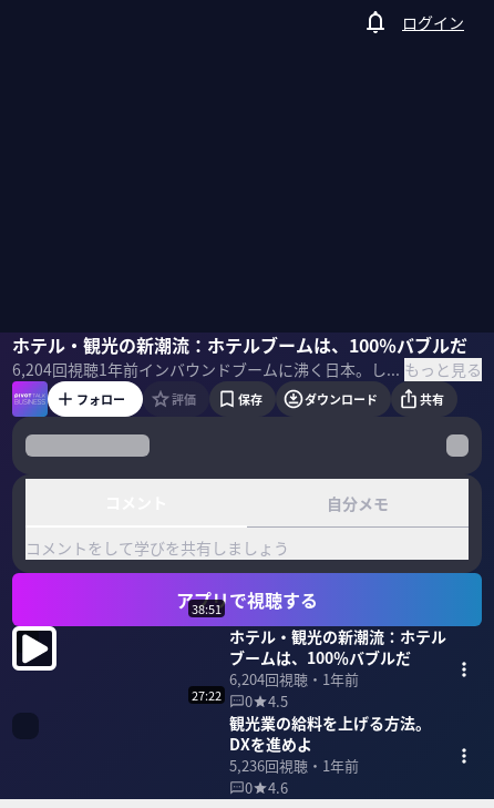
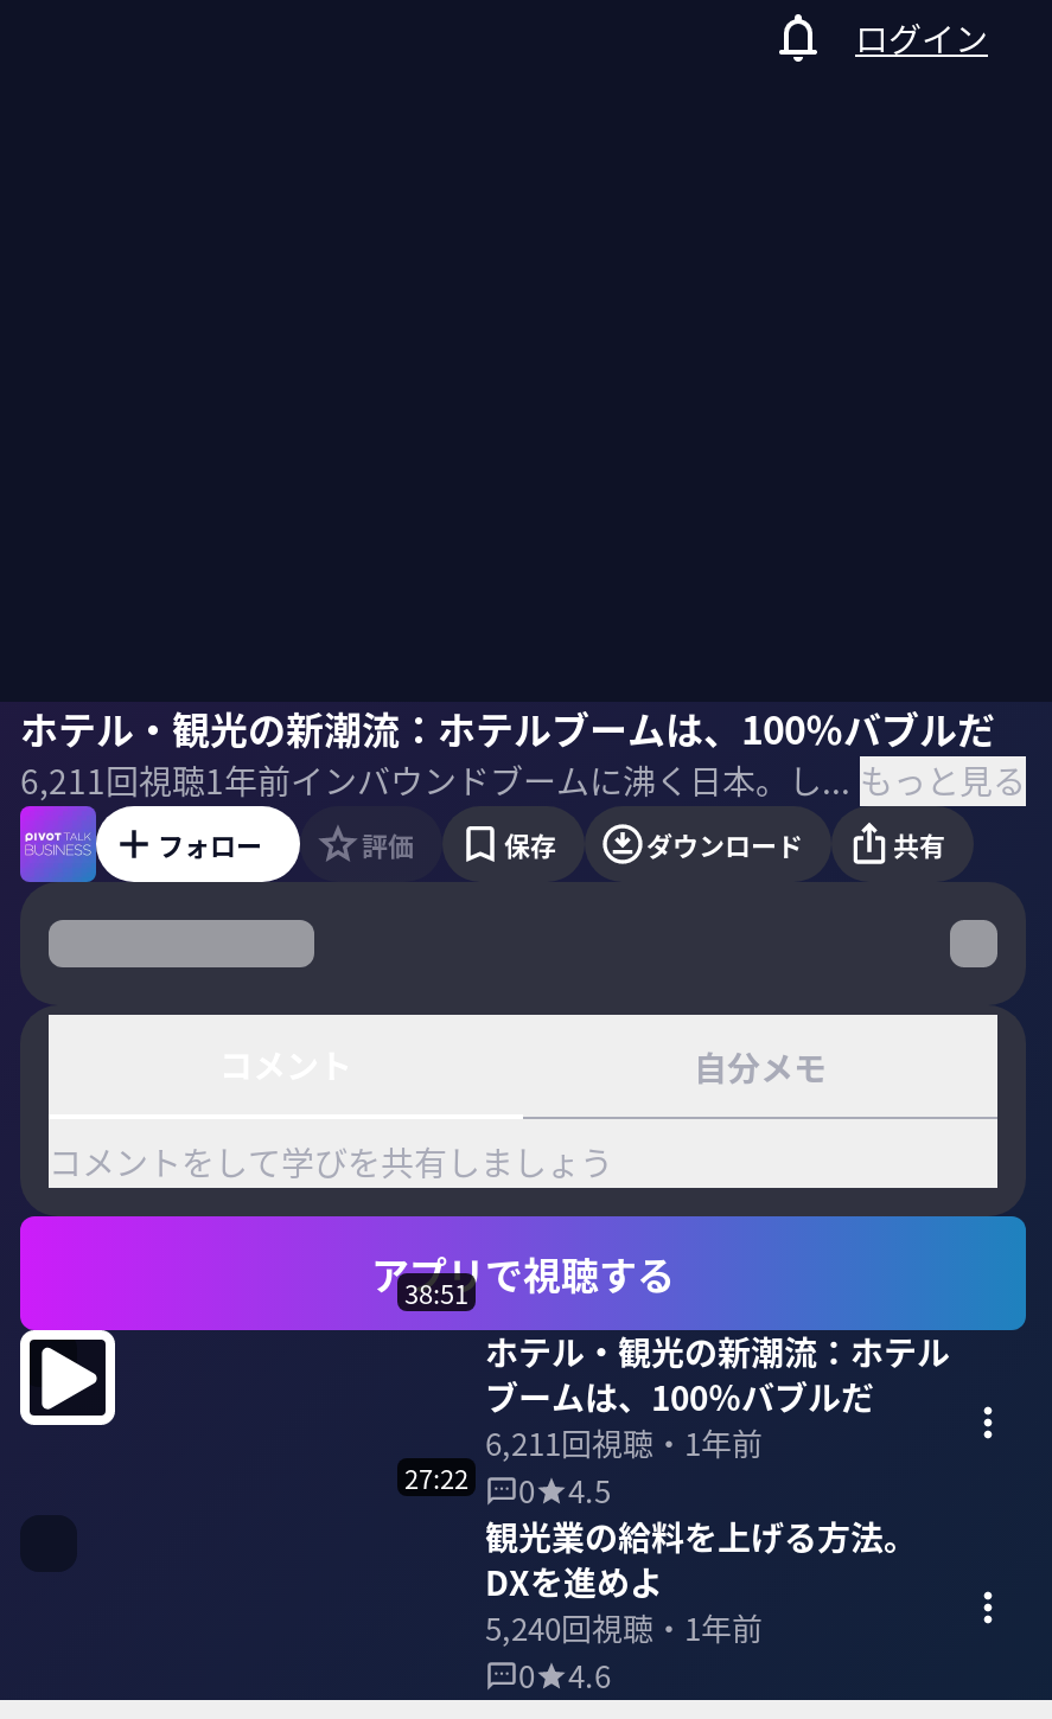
[12,358,138,380] 6,204回視聴1年前 -> [20,756,291,804] 6,211回視聴1年前
[229,668,359,689] 6,204回視聴・1年前 -> [485,1420,763,1465] 6,211回視聴・1年前
[229,755,359,776] 5,236回視聴・1年前 -> [485,1605,763,1650] 5,240回視聴・1年前

